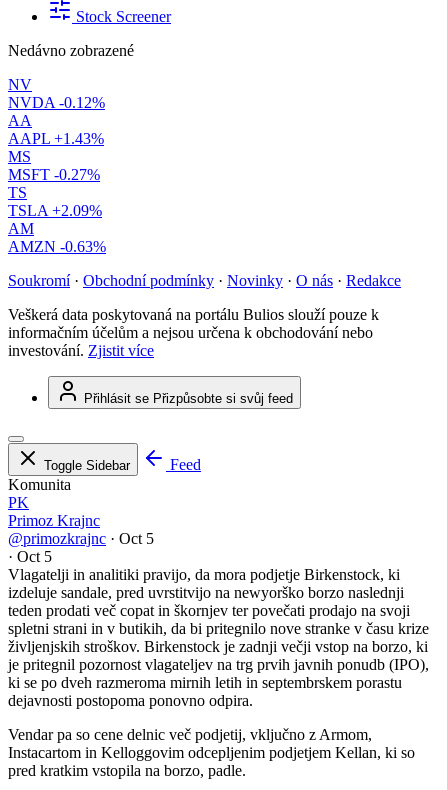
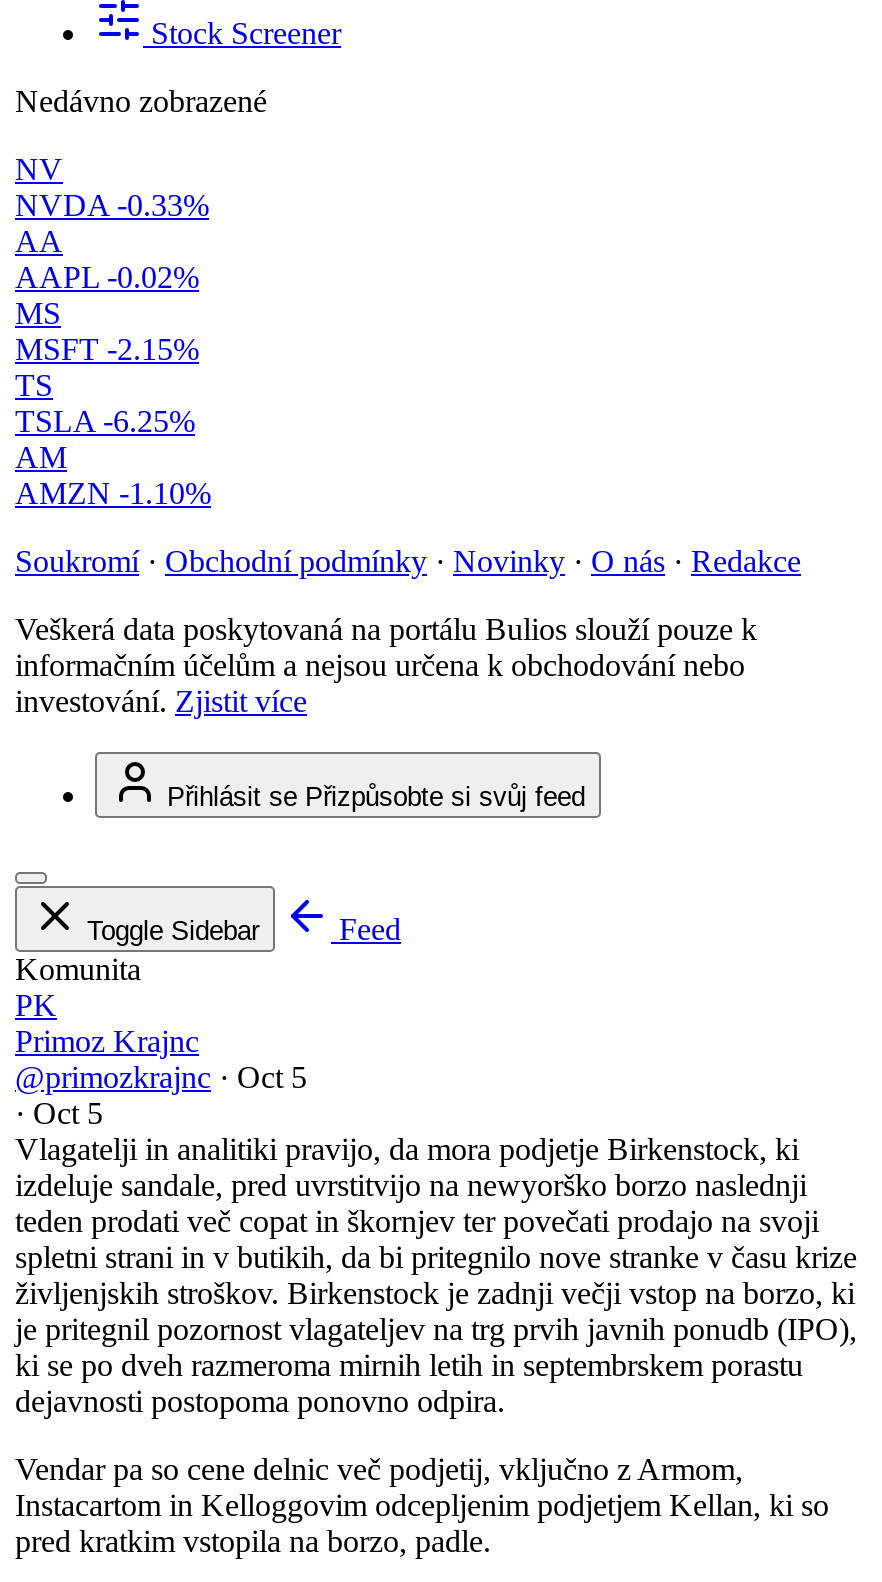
[8,94,105,111] NVDA -0.12% -> [15,188,209,222] NVDA -0.33%
[8,130,104,147] AAPL +1.43% -> [15,260,199,294] AAPL -0.02%
[8,166,100,183] MSFT -0.27% -> [15,332,199,366] MSFT -2.15%
[8,202,102,219] TSLA +2.09% -> [15,404,195,438] TSLA -6.25%
[8,238,106,255] AMZN -0.63% -> [15,476,211,510] AMZN -1.10%

